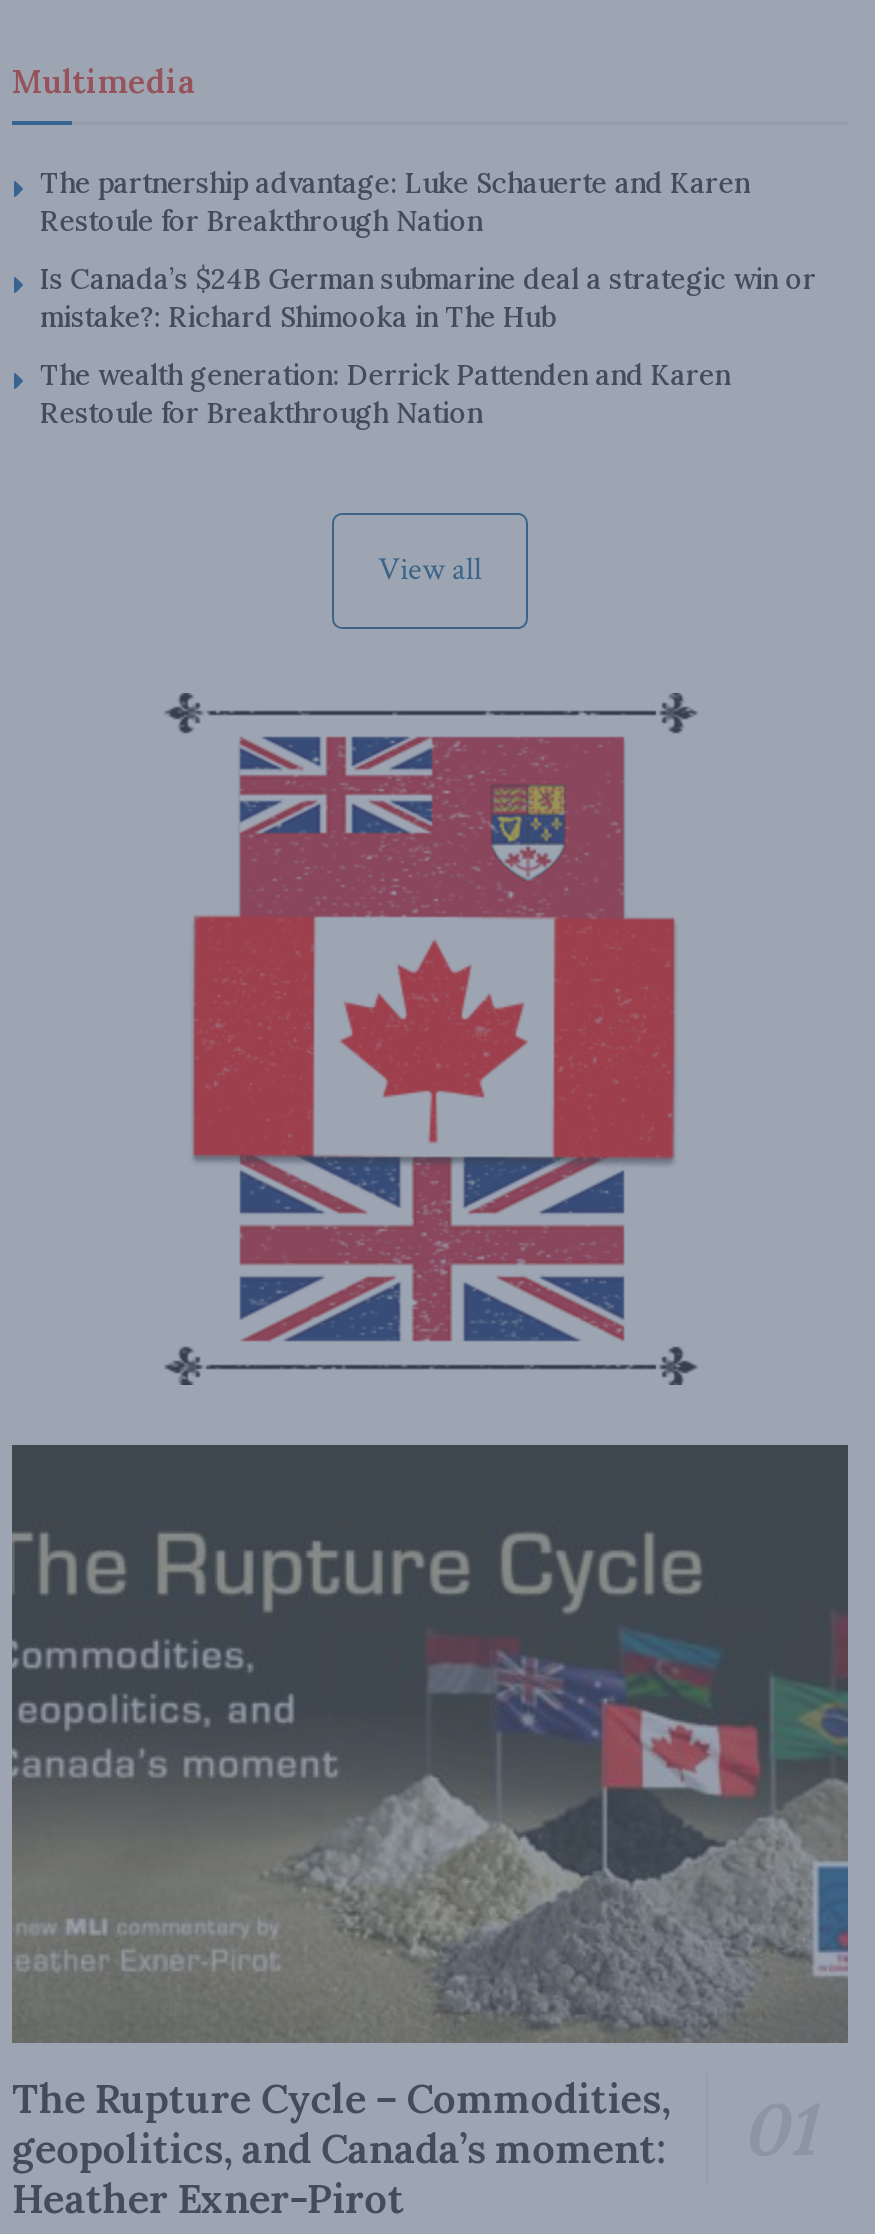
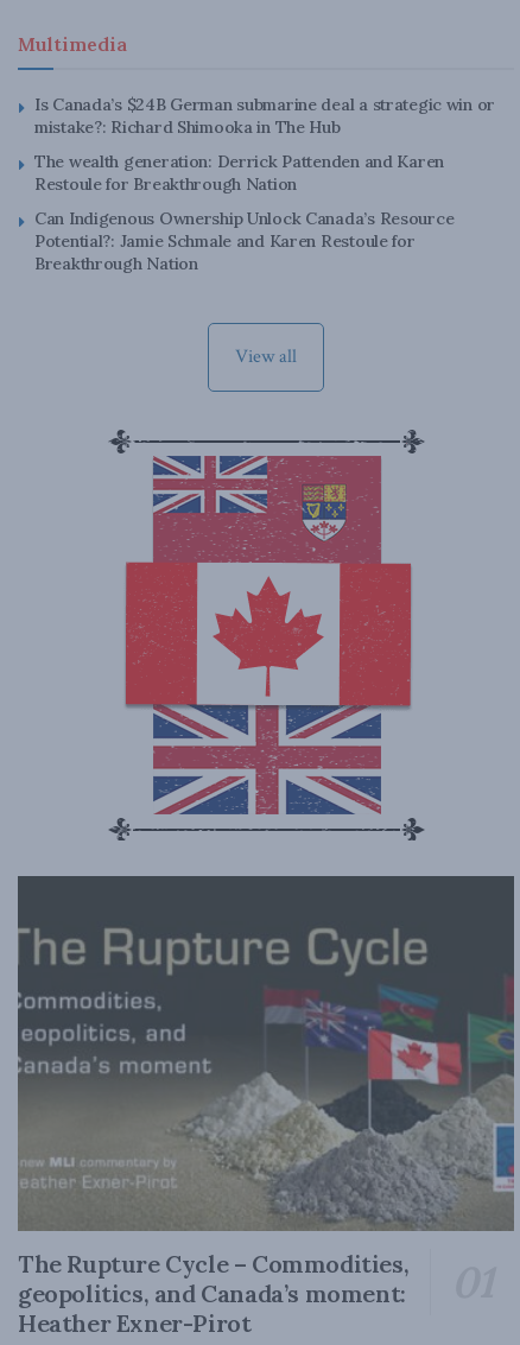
[40,166,749,240] The partnership advantage: Luke Schauerte and Karen | Restoule for Breakthrough Nation -> none
moved [40,262,816,432] -> [34,94,495,195]: Is Canada’s $24B German submarine deal a strategic win or | mistake?: Richard Shimooka in The Hub | The wealth generation: Derrick Pattenden and Karen | Restoule for Breakthrough Nation
none -> [34,208,454,275] Can Indigenous Ownership Unlock Canada’s Resource | Potential?: Jamie Schmale and Karen Restoule for | Breakthrough Nation

